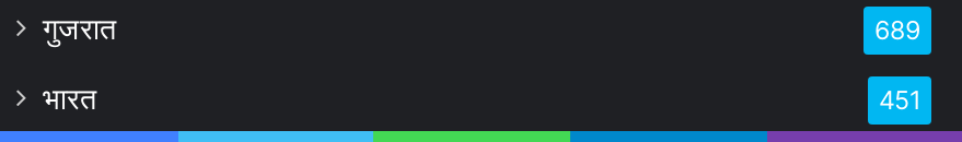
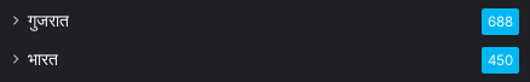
[874,15,920,45] 689 -> [488,13,513,30] 688
[879,85,920,115] 451 -> [488,52,513,68] 450

